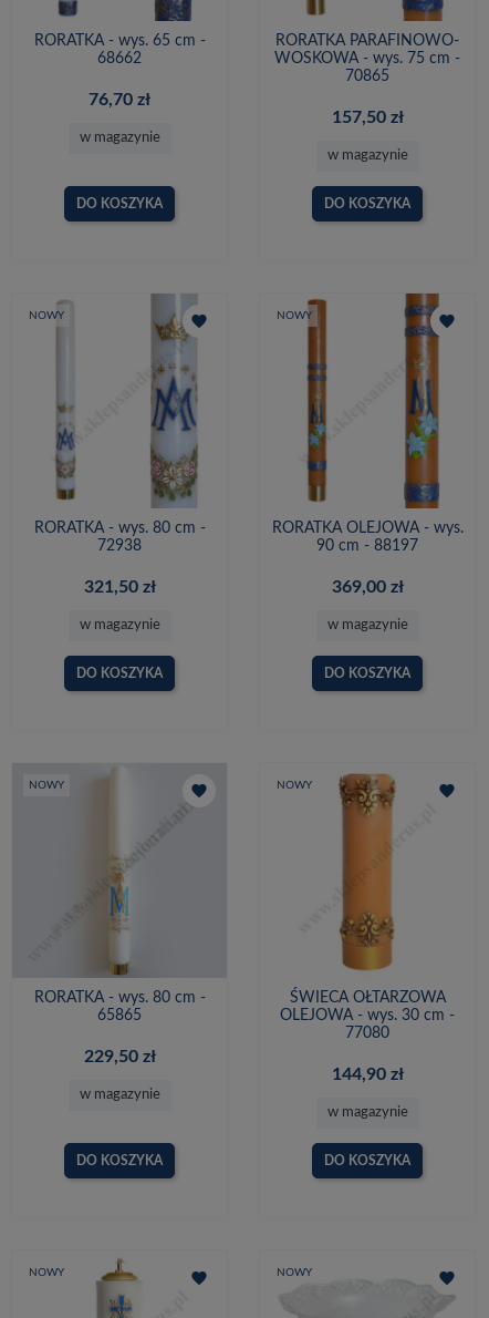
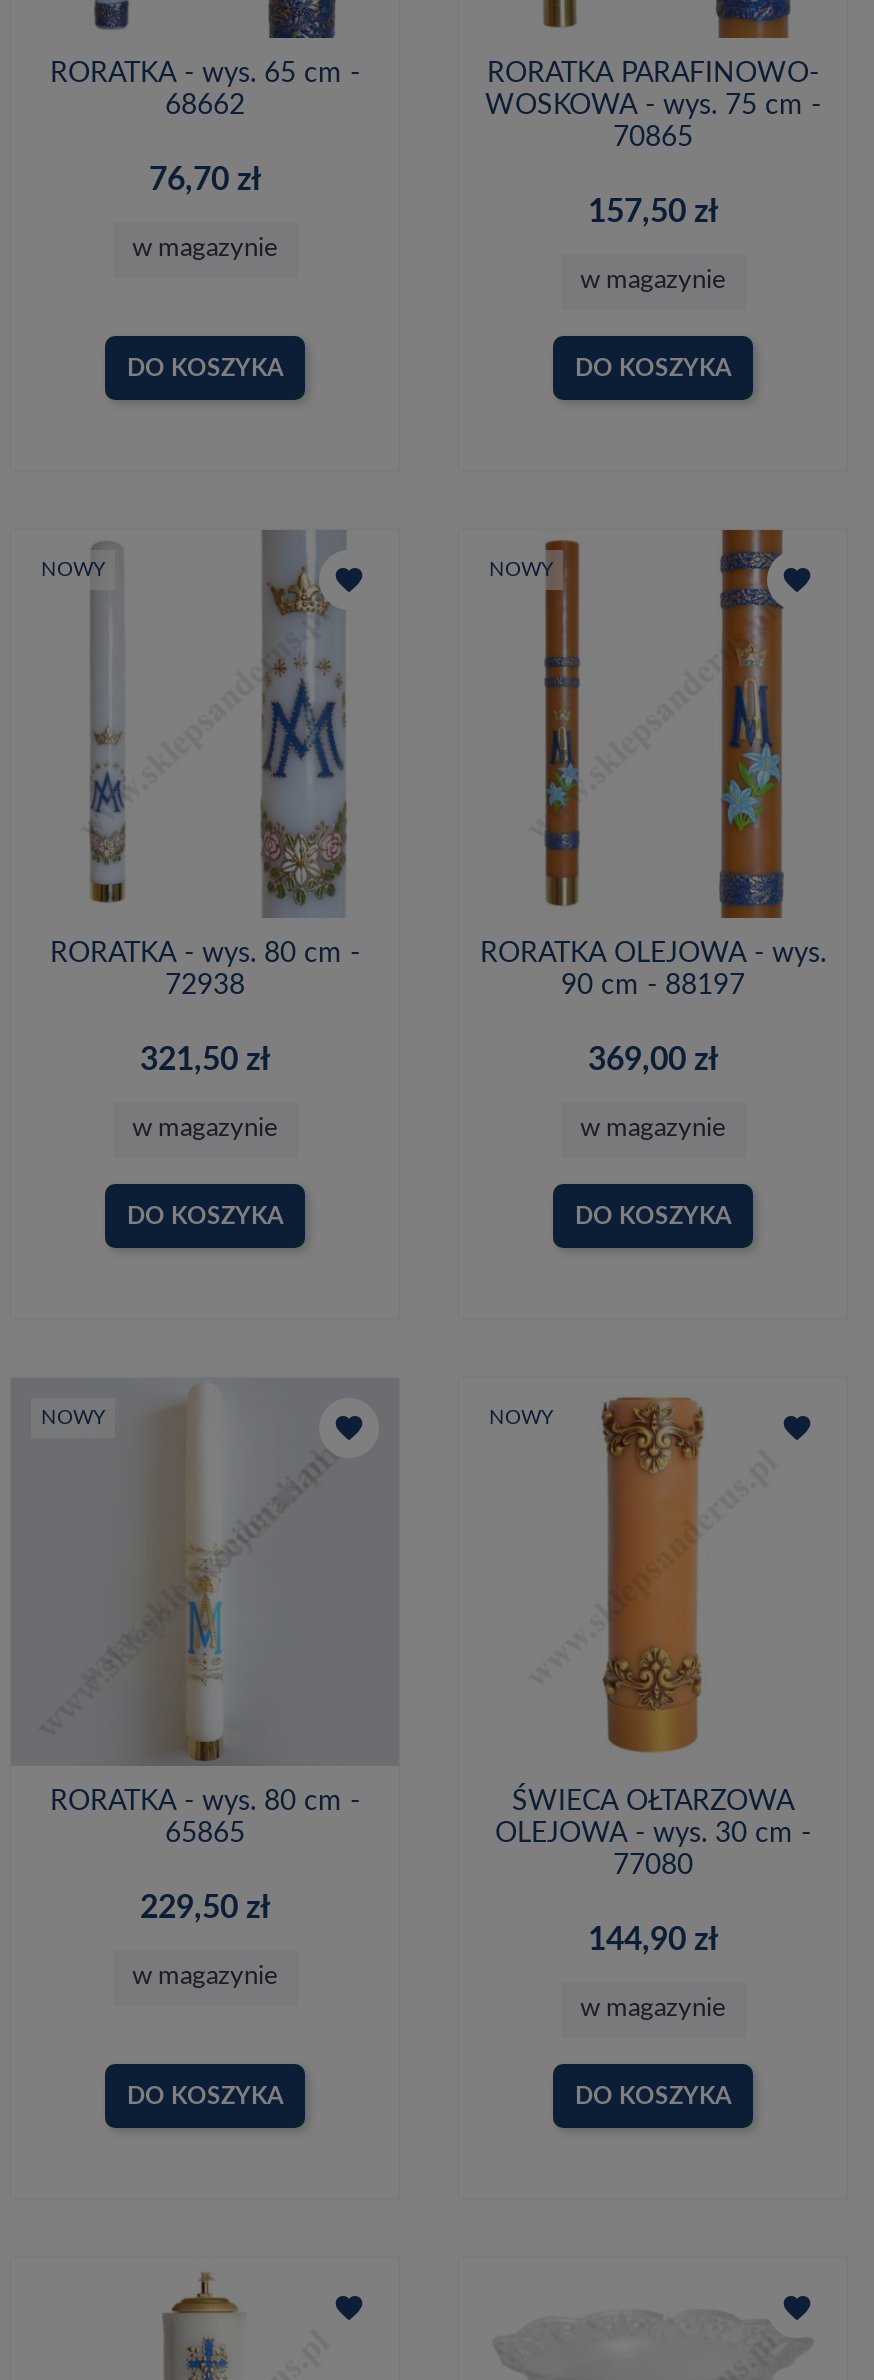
[29,1267,64,1278] NOWY -> none
[277,1267,312,1278] NOWY -> none

